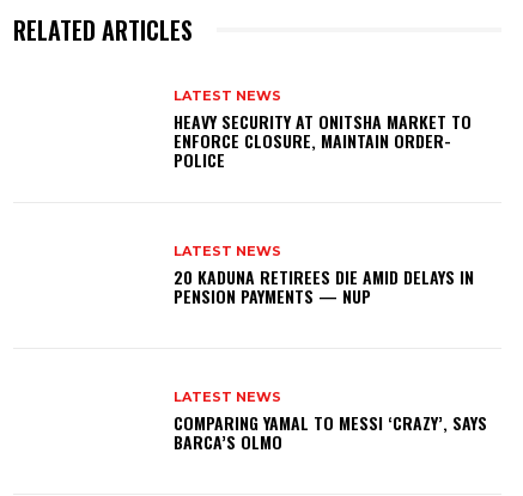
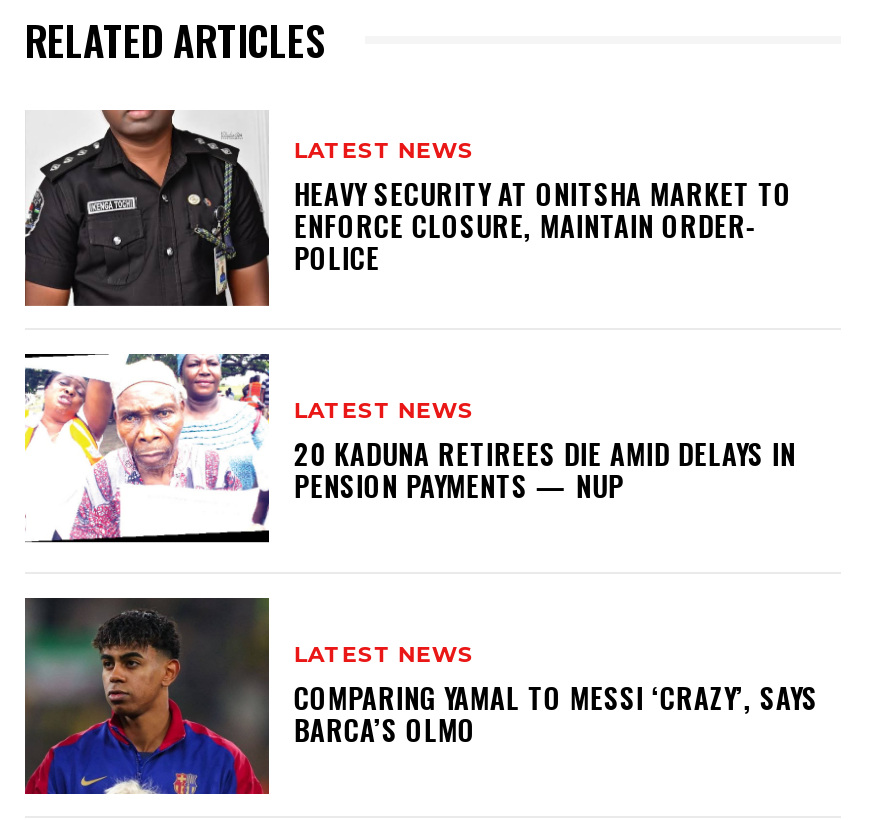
none -> [23,108,271,308] [image]
none -> [23,352,271,544] [image]
none -> [23,596,271,796] [image]

